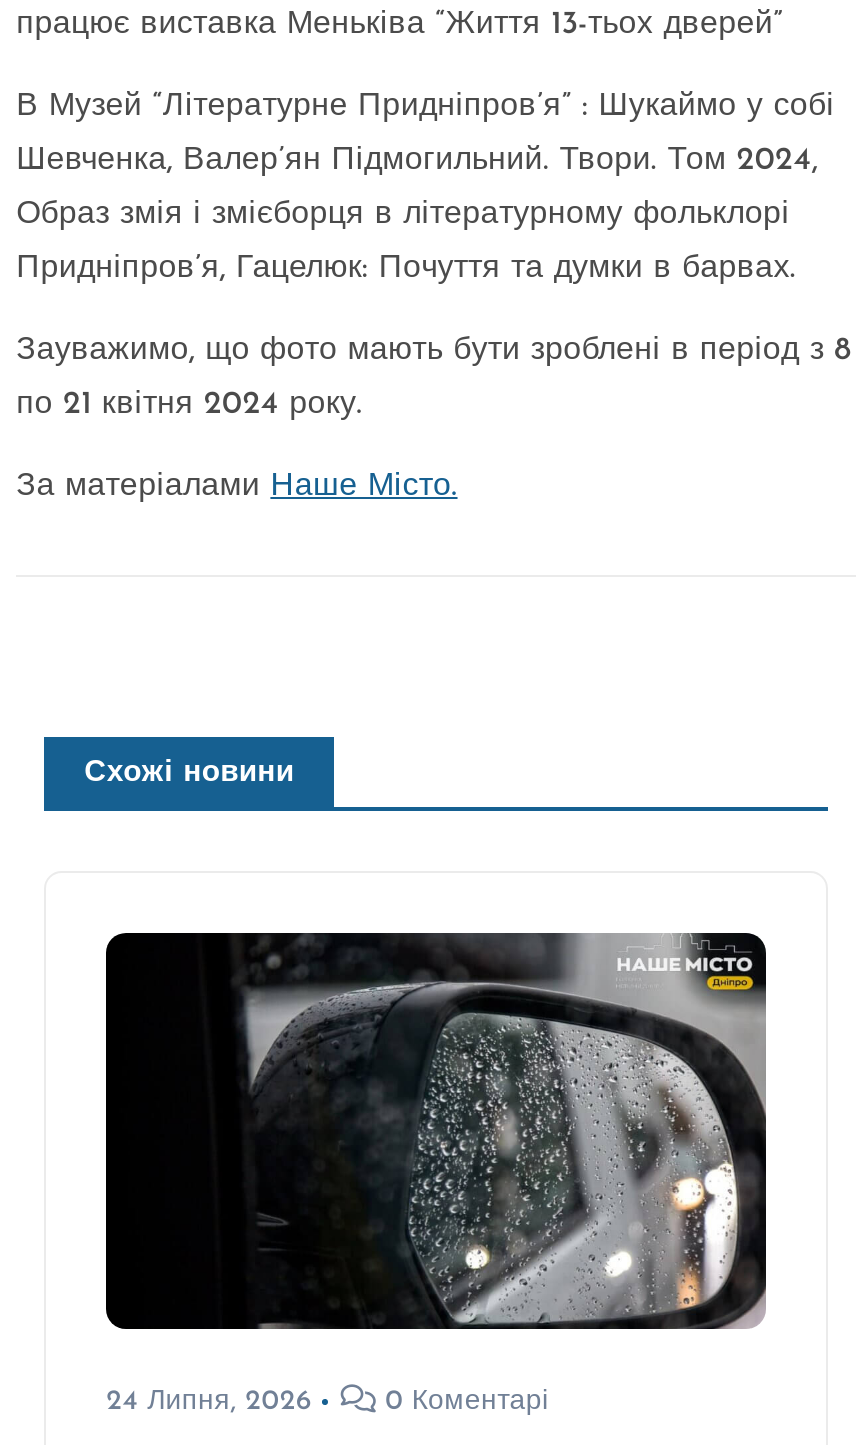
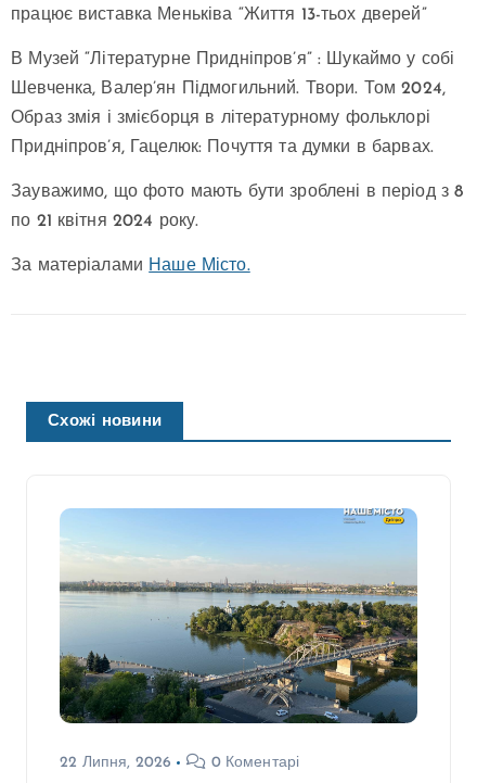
[104,931,768,1417] [image] | 24 Липня, 2026 -> [59,508,418,771] [image] | 22 Липня, 2026

